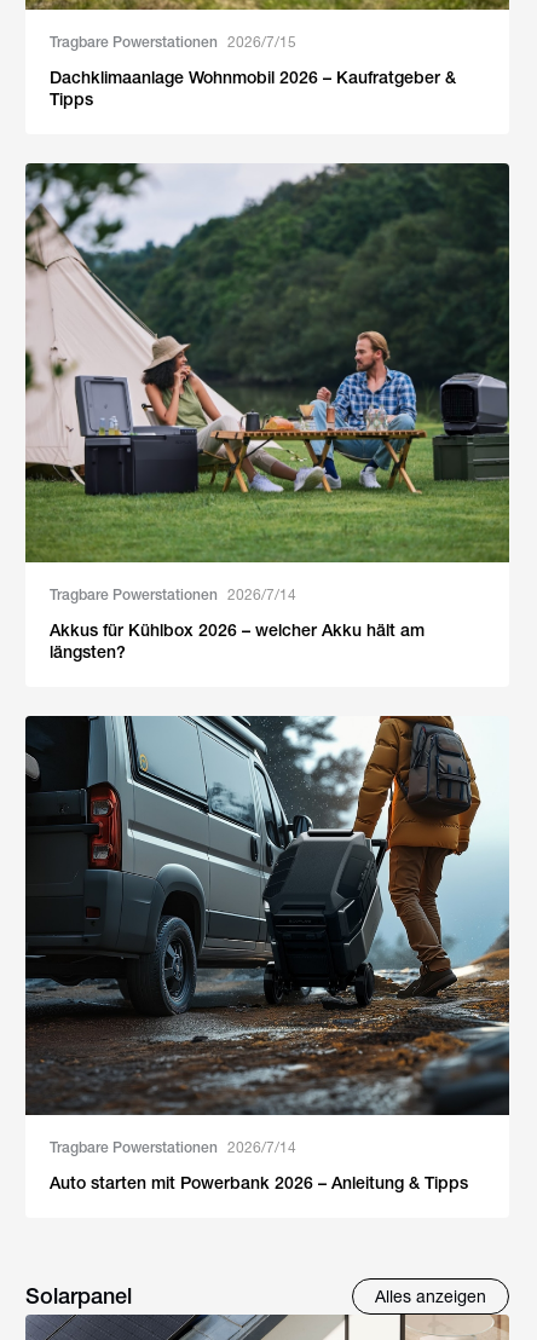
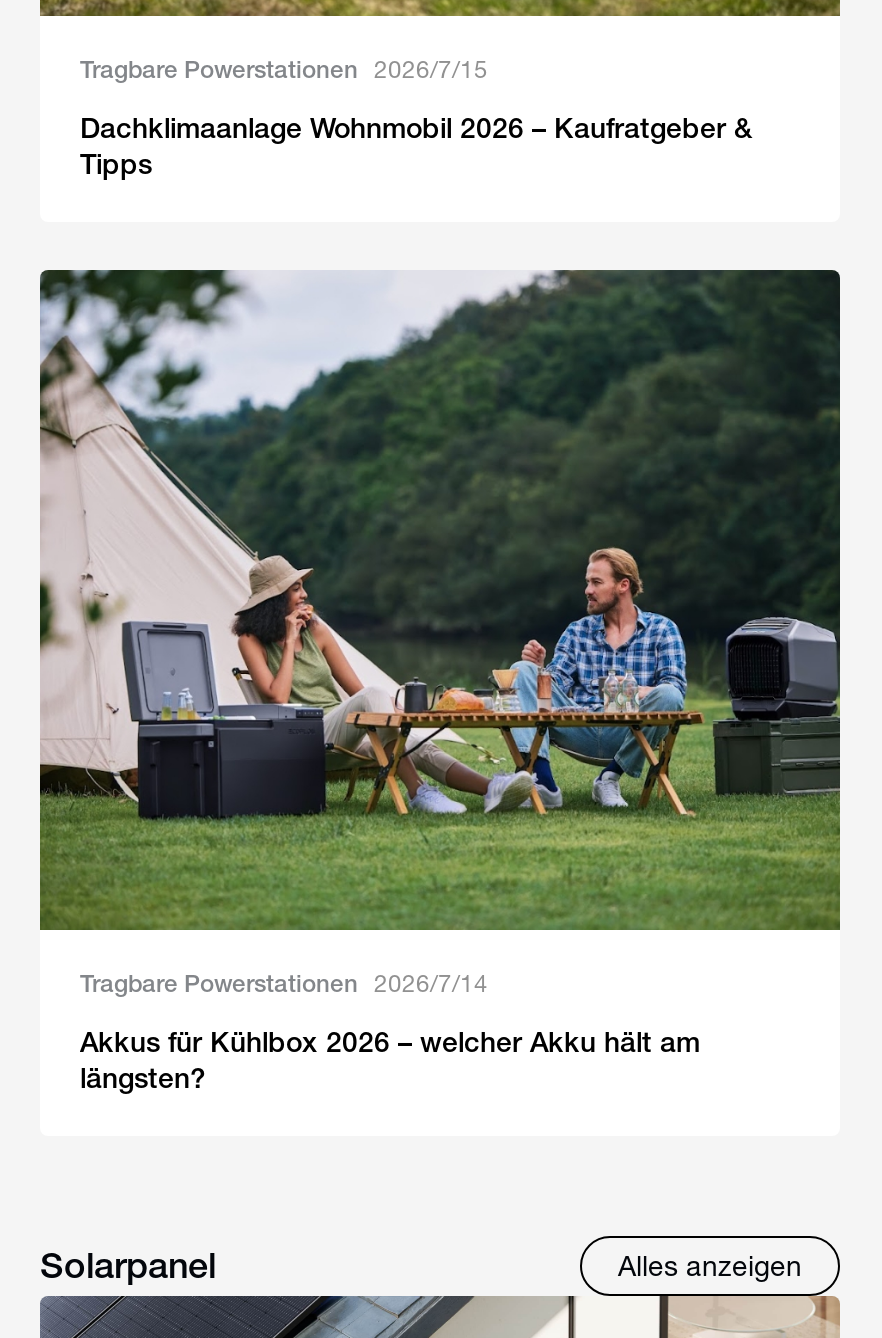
[24,715,510,1193] [image] | Tragbare Powerstationen 2026/7/14 | Auto starten mit Powerbank 2026 – Anleitung & Tipps -> none

